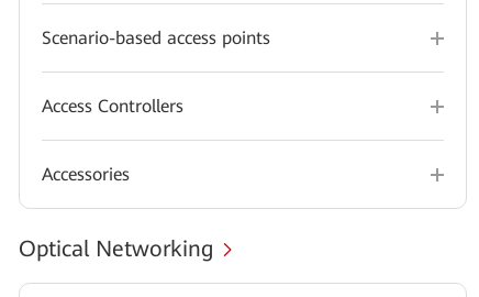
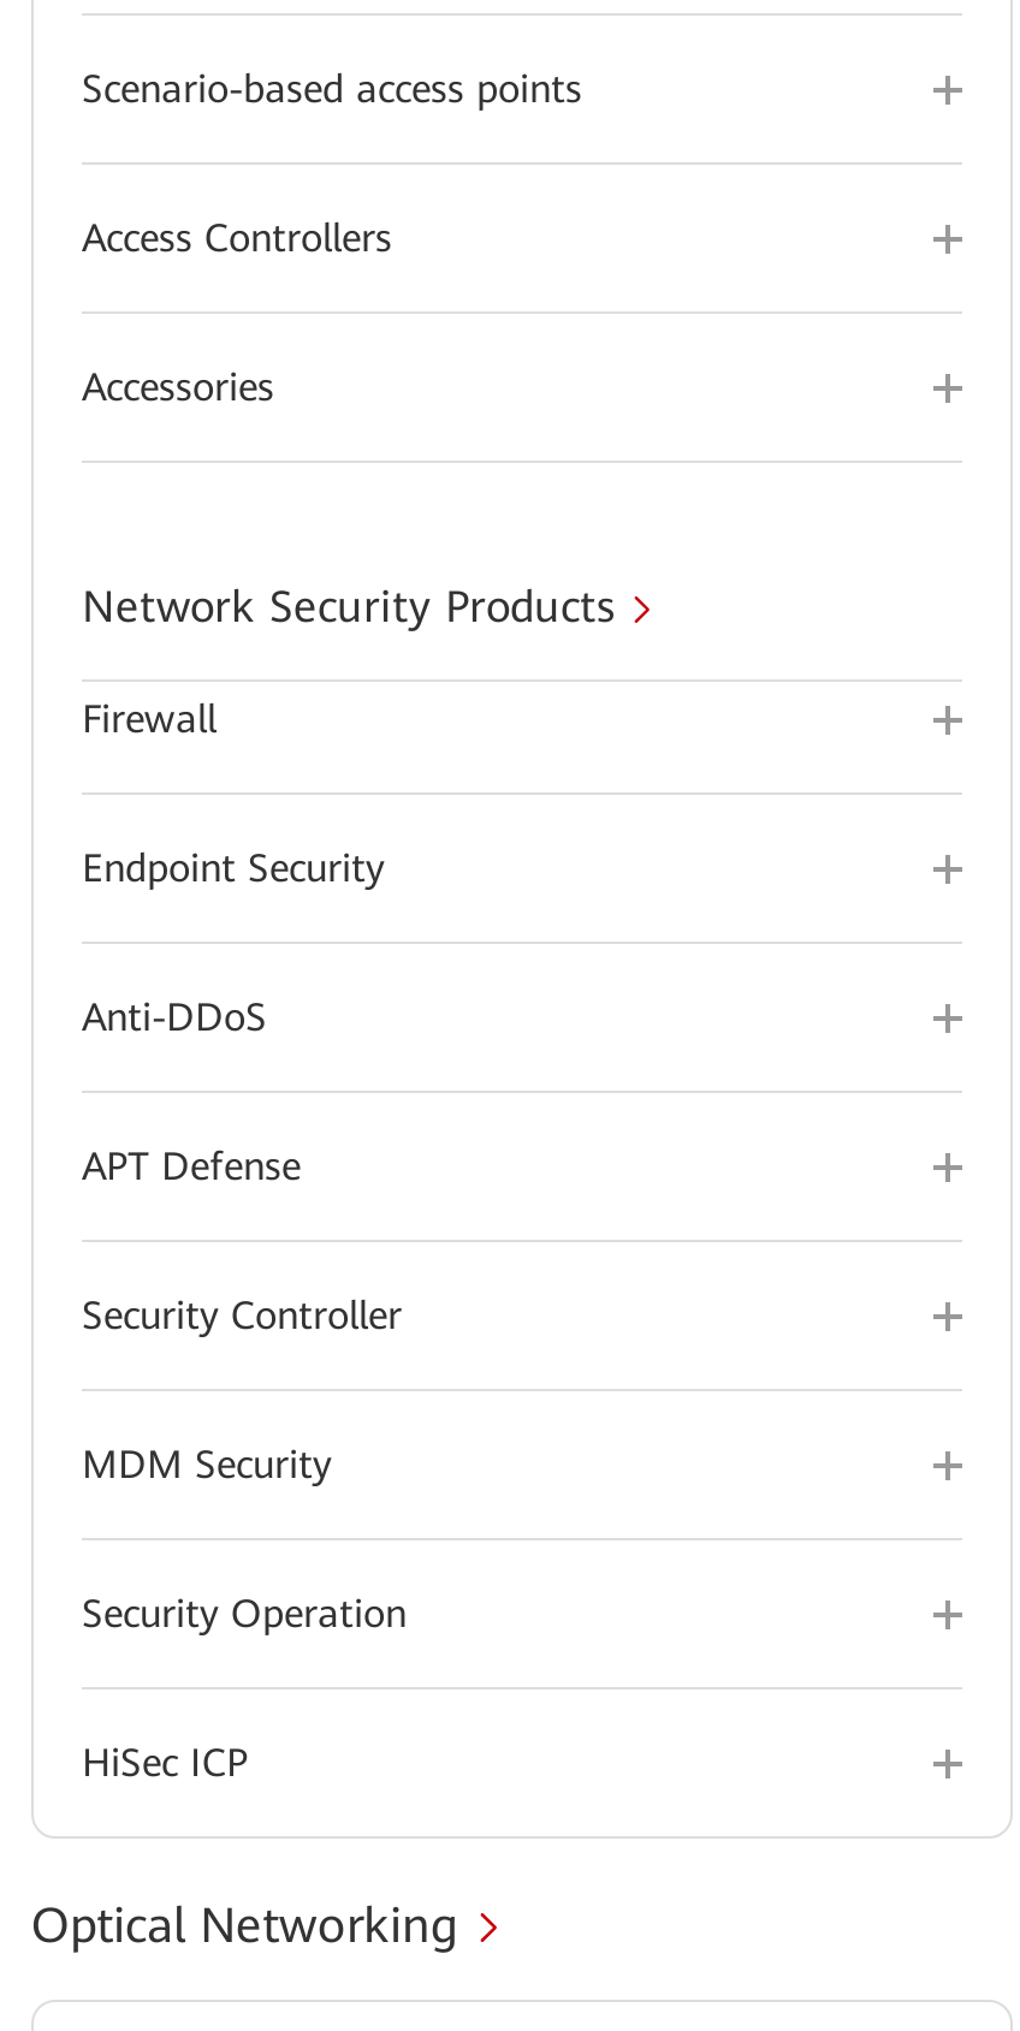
none -> [82,581,616,1786] Network Security Products | Firewall | Endpoint Security | Anti-DDoS | APT Defense | Security Controller | MDM Security | Security Operation | HiSec ICP

